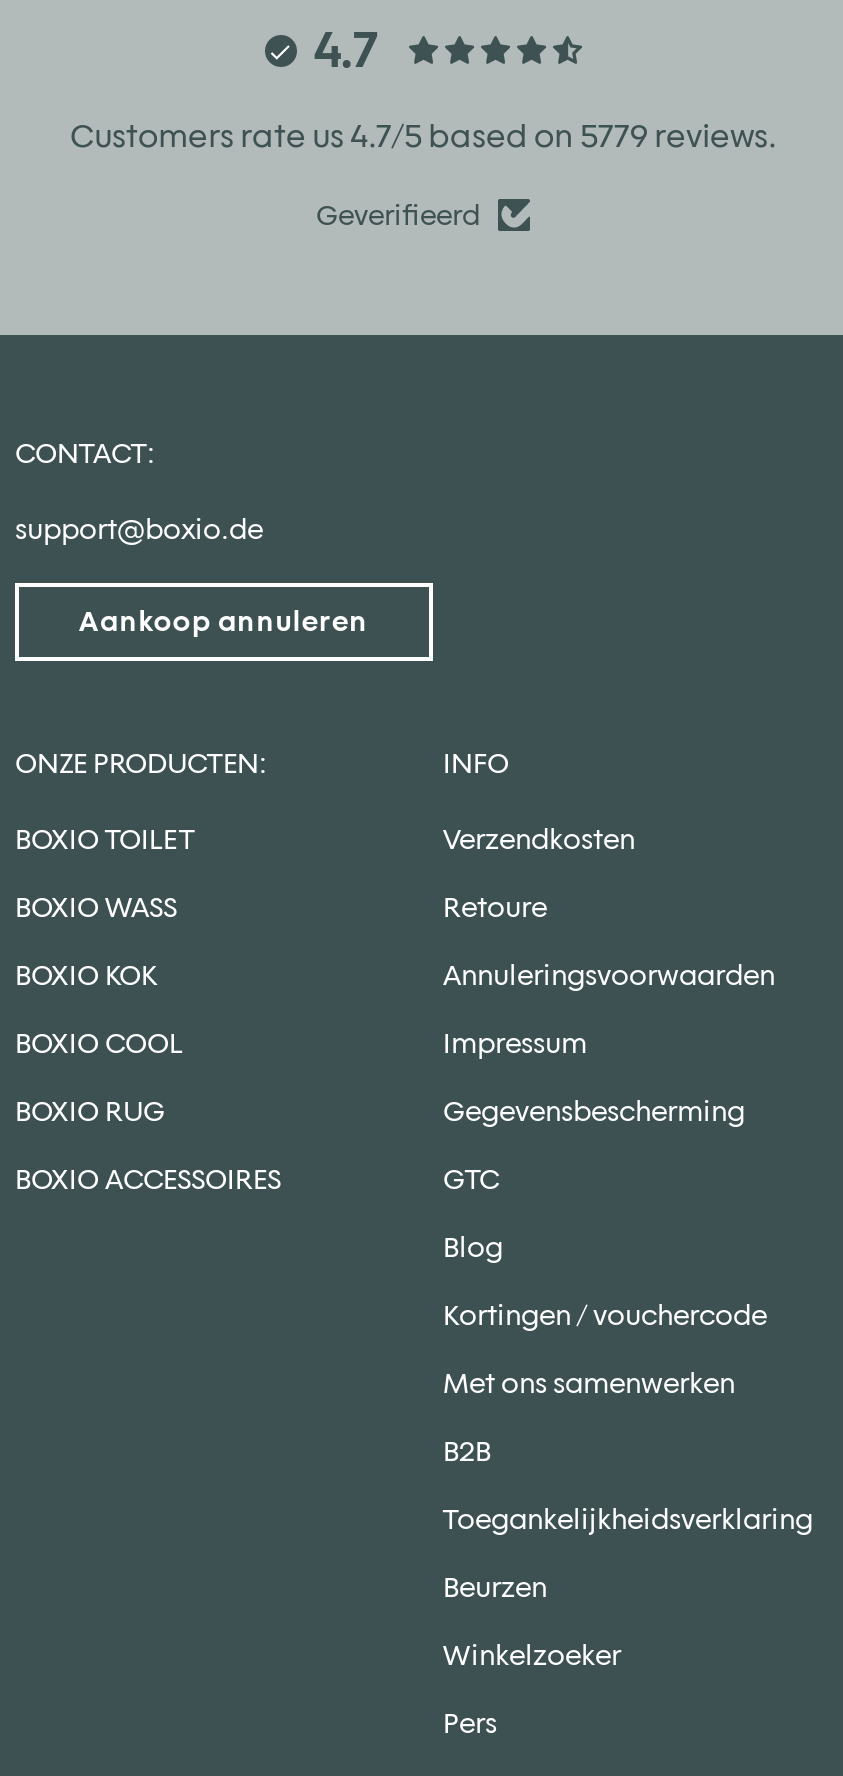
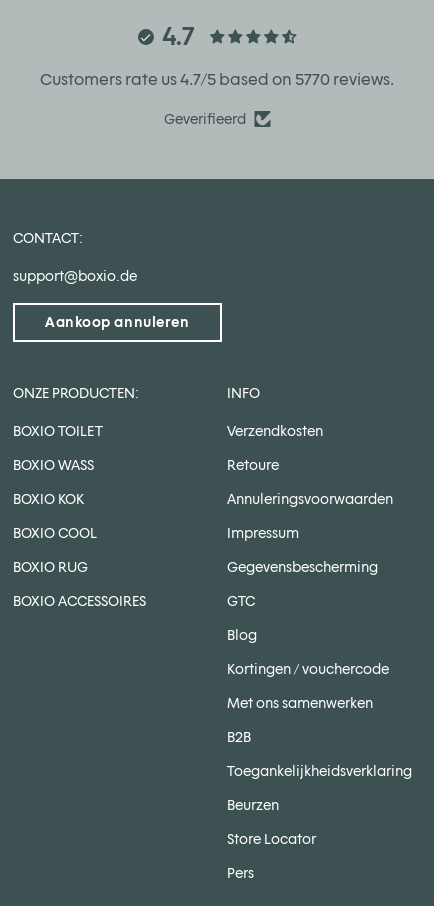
[70,117,776,155] Customers rate us 4.7/5 based on 5779 reviews. -> [40,70,394,89] Customers rate us 4.7/5 based on 5770 reviews.
[443,1639,621,1671] Winkelzoeker -> [227,831,316,847] Store Locator

